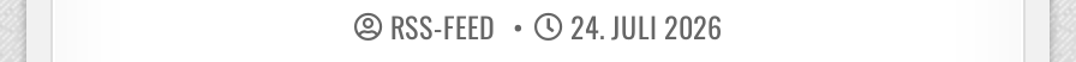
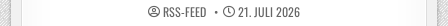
[390,7,722,47] RSS-FEED 24. JULI 2026 -> [163,3,300,20] RSS-FEED 21. JULI 2026

